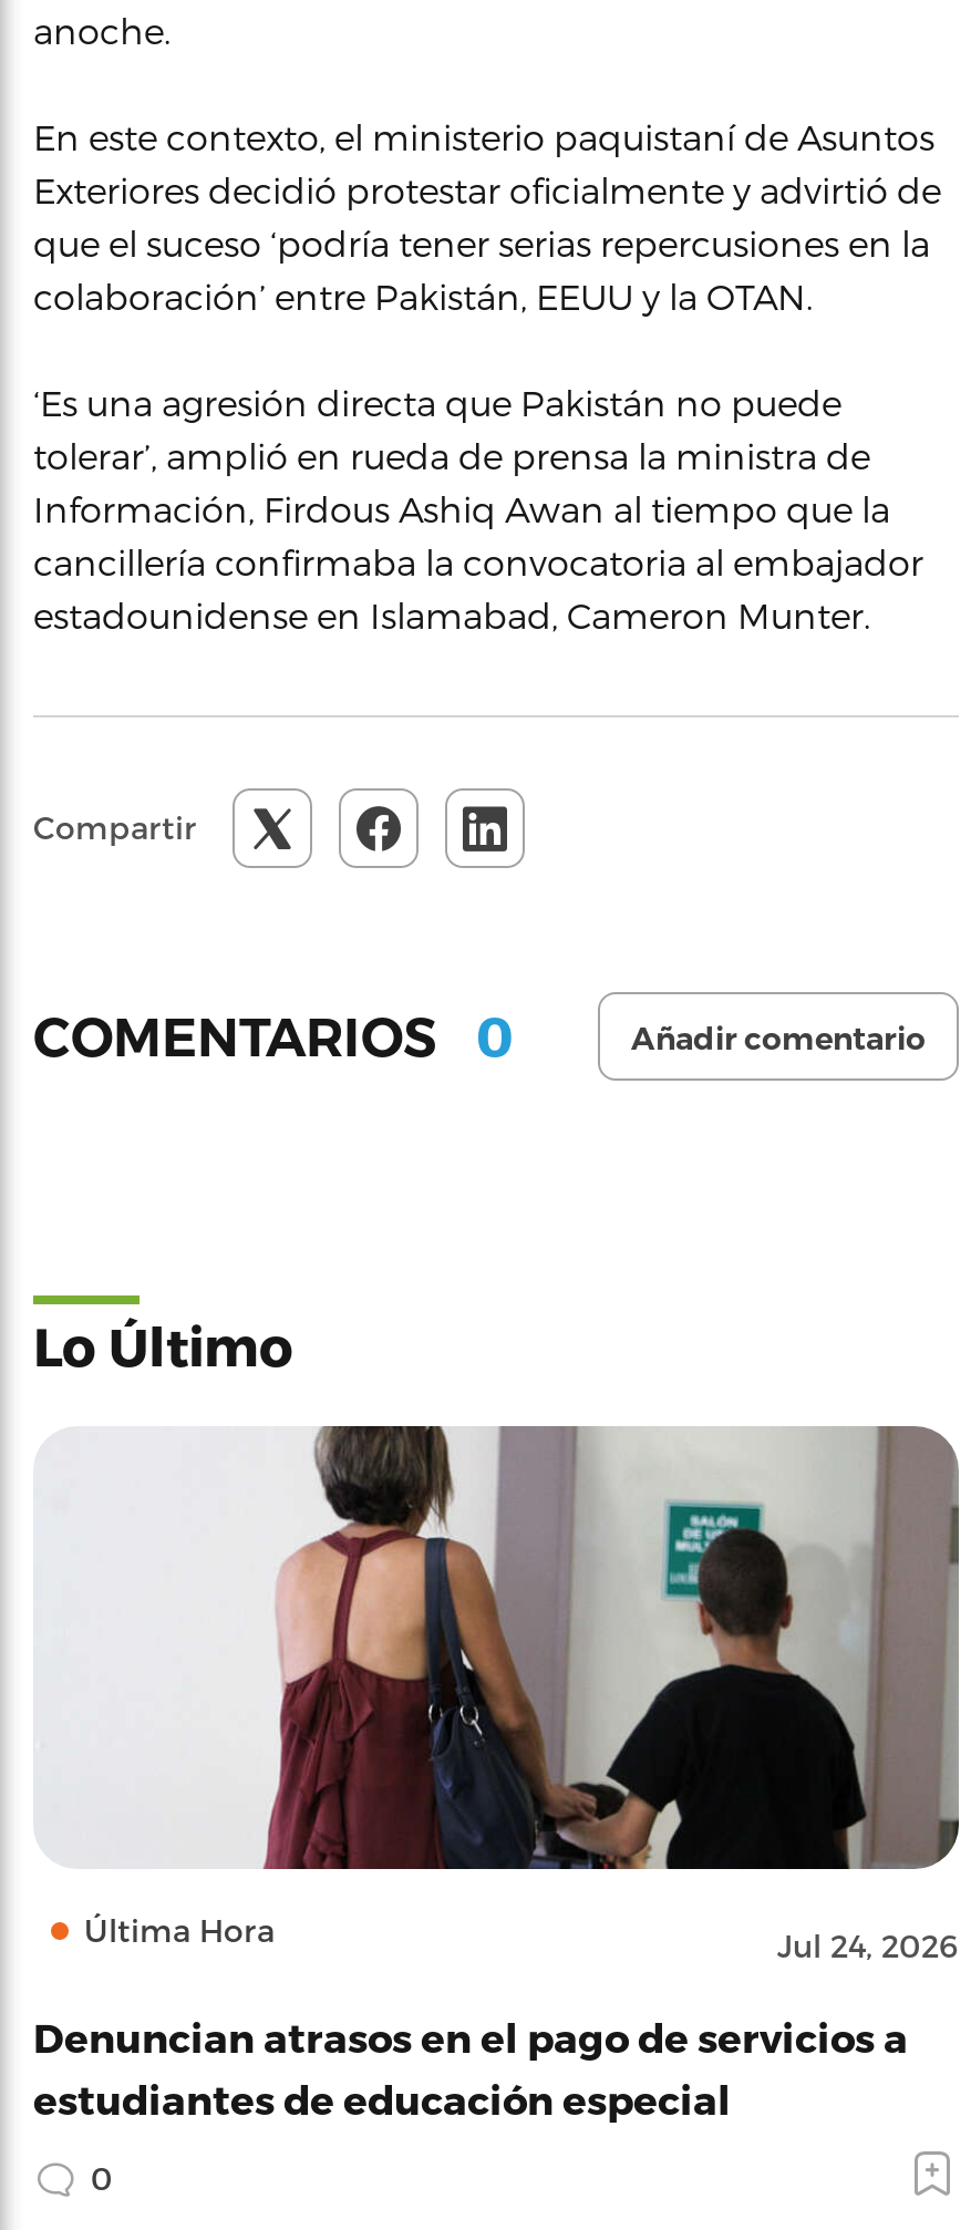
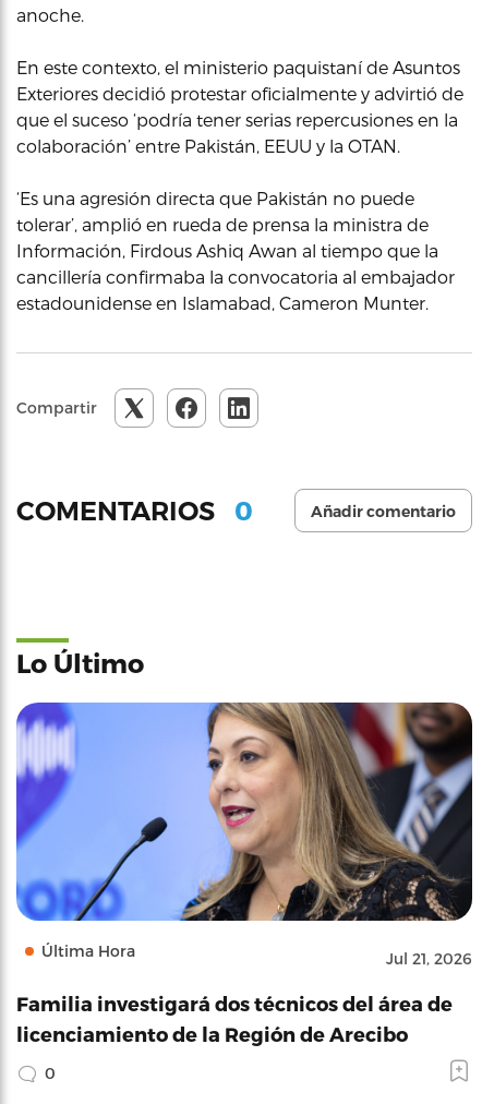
[33,1424,961,1964] [image] | Jul 24, 2026 -> [15,701,472,968] [image] | Jul 21, 2026
[33,2013,908,2121] Denuncian atrasos en el pago de servicios a | estudiantes de educación especial -> [16,992,453,1045] Familia investigará dos técnicos del área de | licenciamiento de la Región de Arecibo

